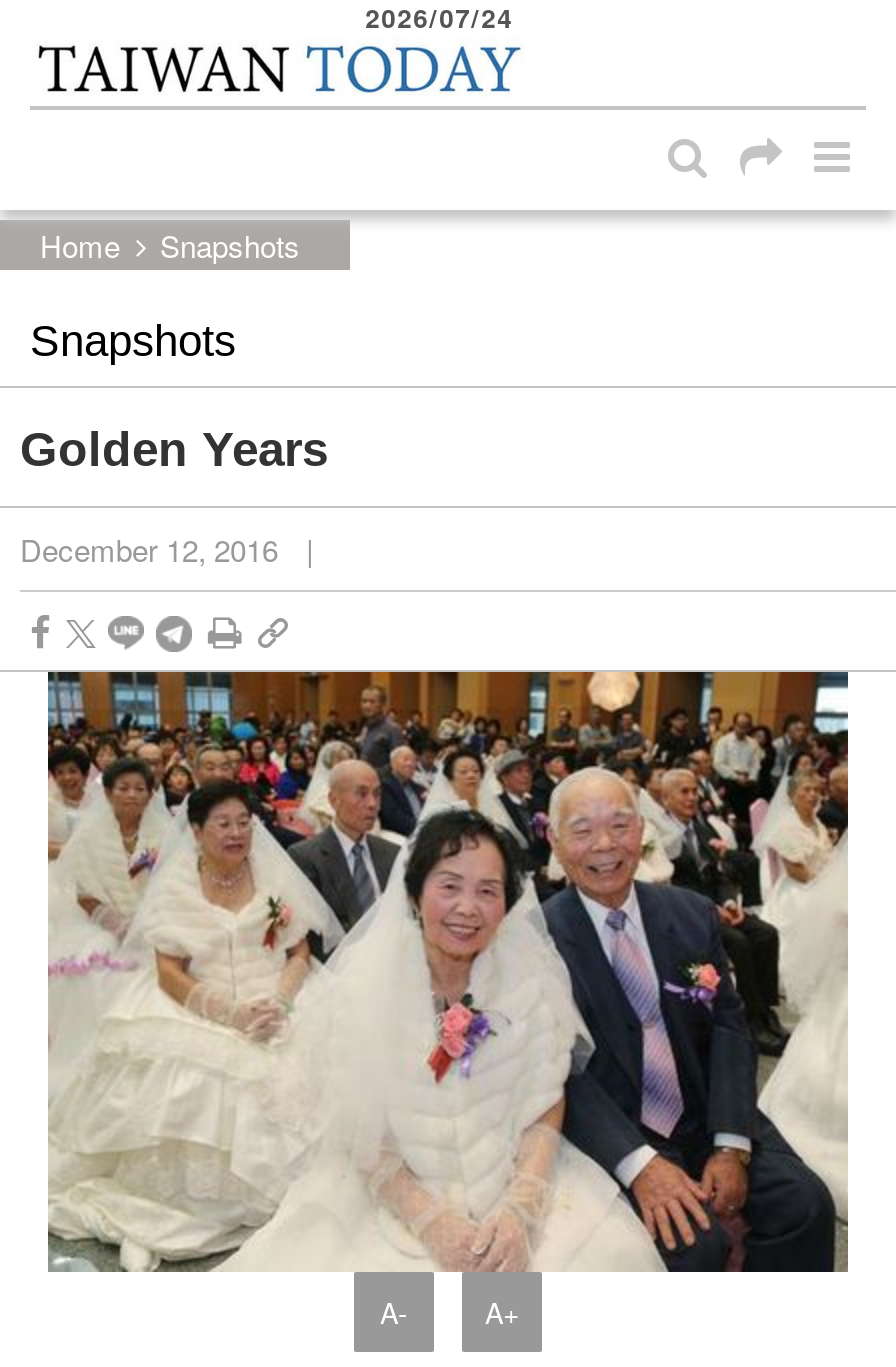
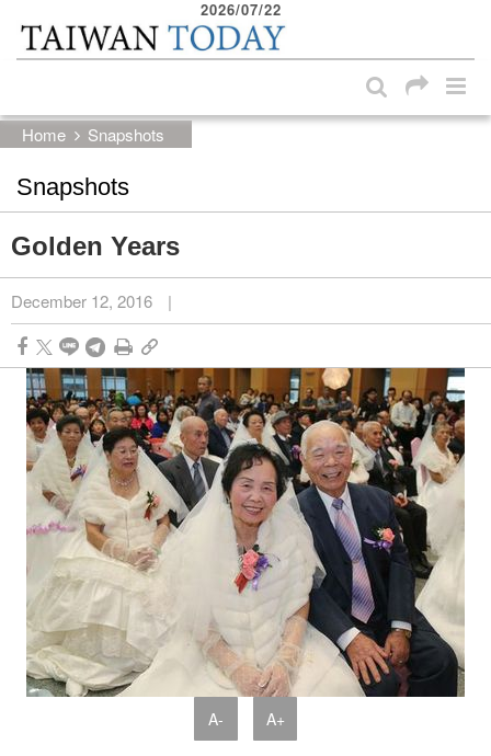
[365,0,513,36] 2026/07/24 -> [200,0,281,20] 2026/07/22

